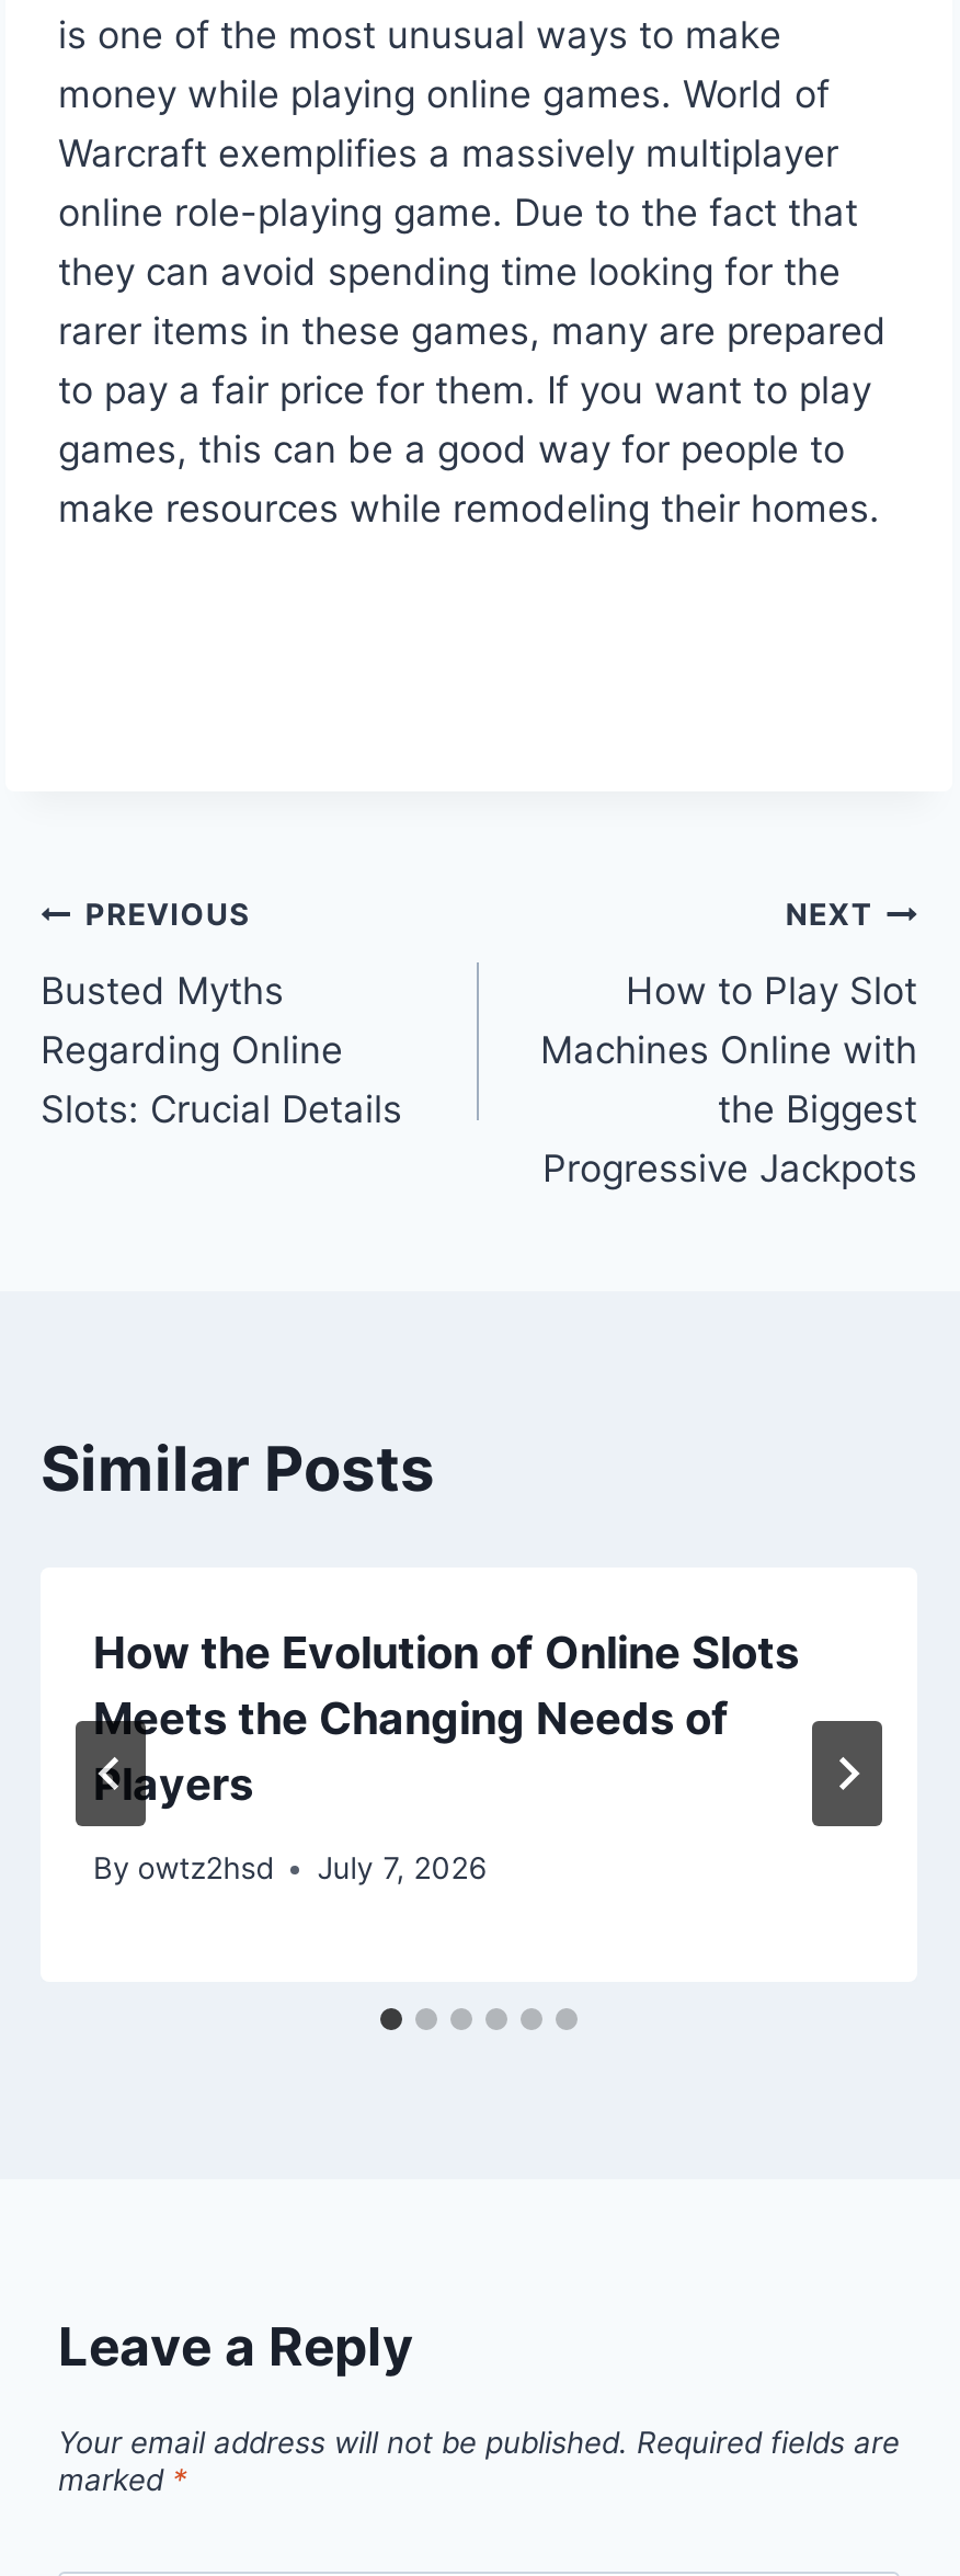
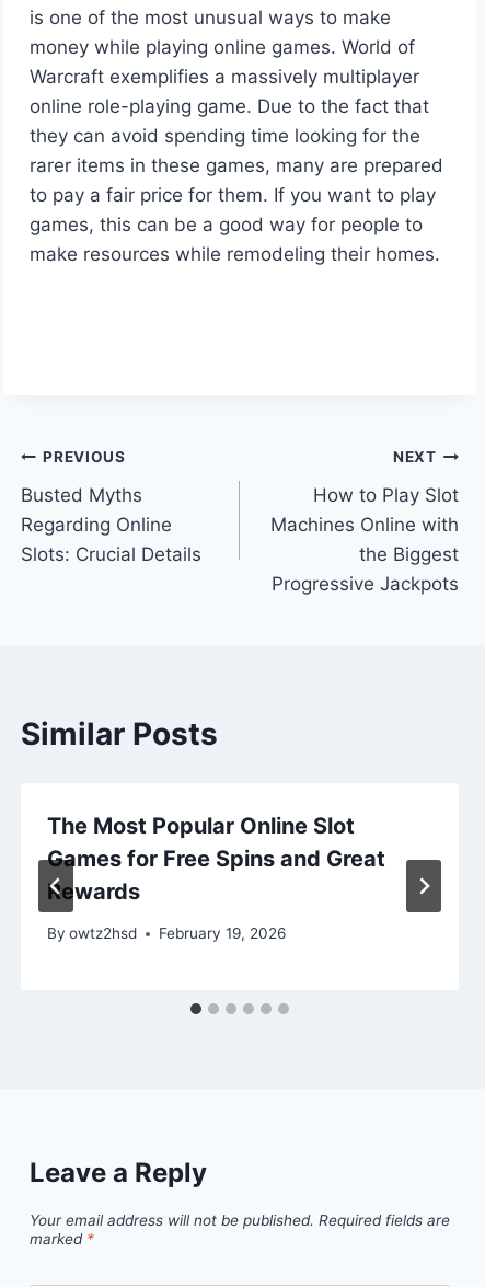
[93,1626,799,1810] How the Evolution of Online Slots | Meets the Changing Needs of | Players -> [47,812,385,904] The Most Popular Online Slot | Games for Free Spins and Great | Rewards
[93,1851,486,1886] By owtz2hsd July 7, 2026 -> [47,925,286,942] By owtz2hsd February 19, 2026

